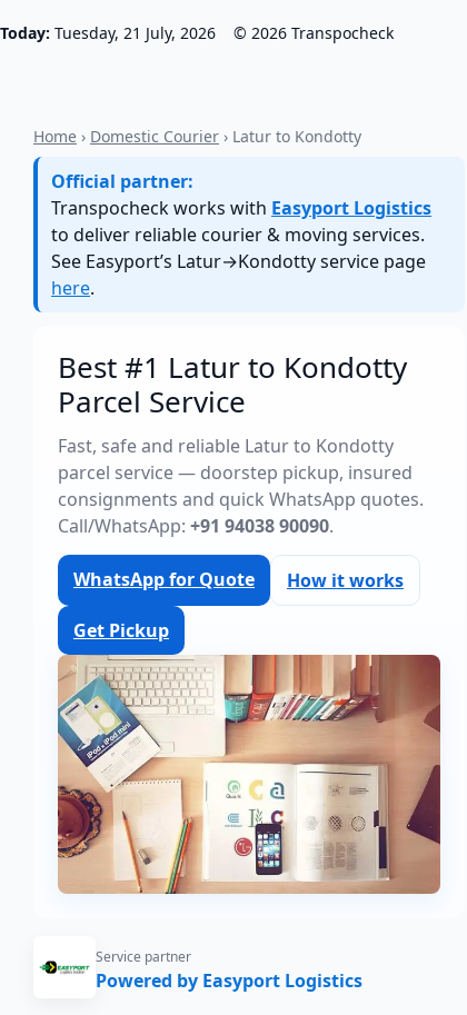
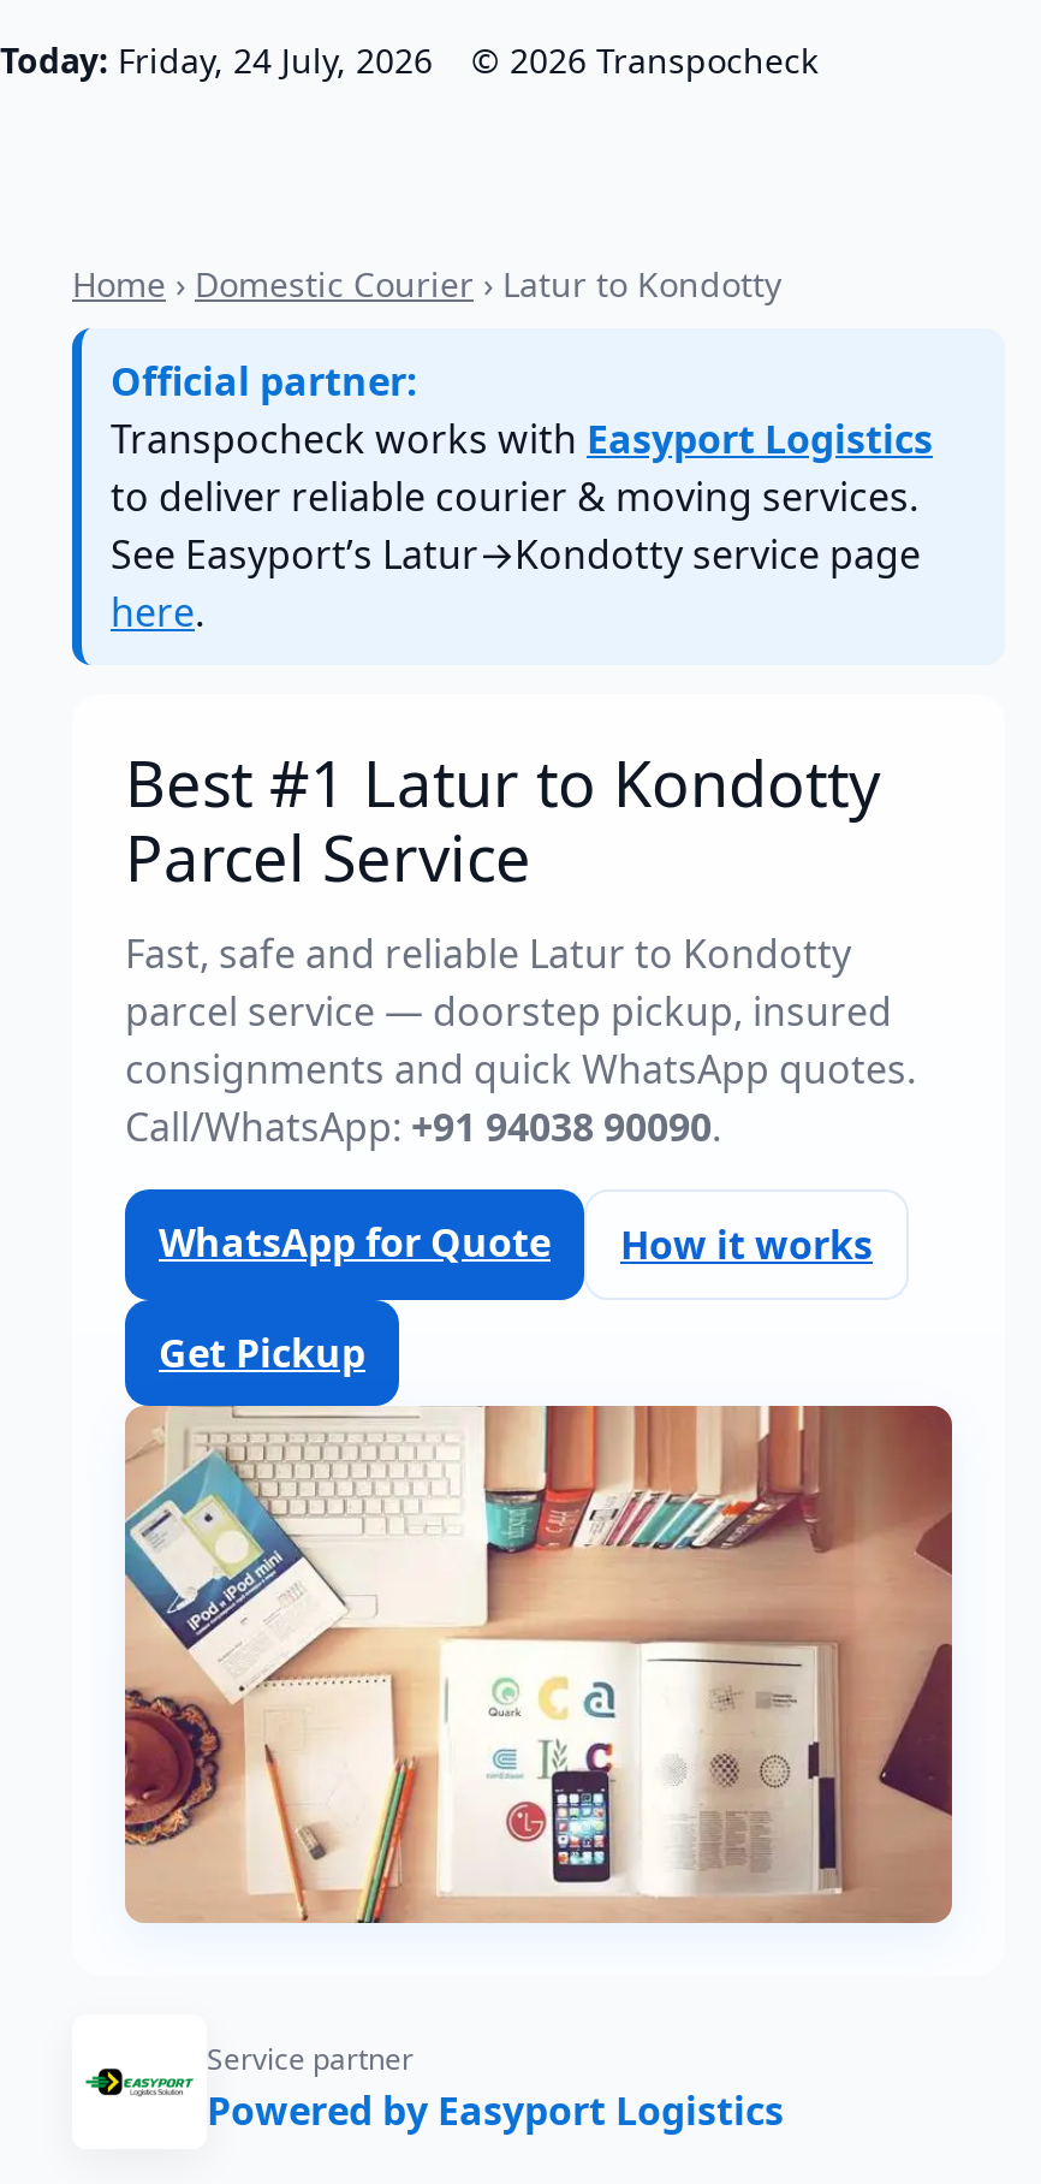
[0,22,216,43] Today: Tuesday, 21 July, 2026 -> [0,37,433,83] Today: Friday, 24 July, 2026

